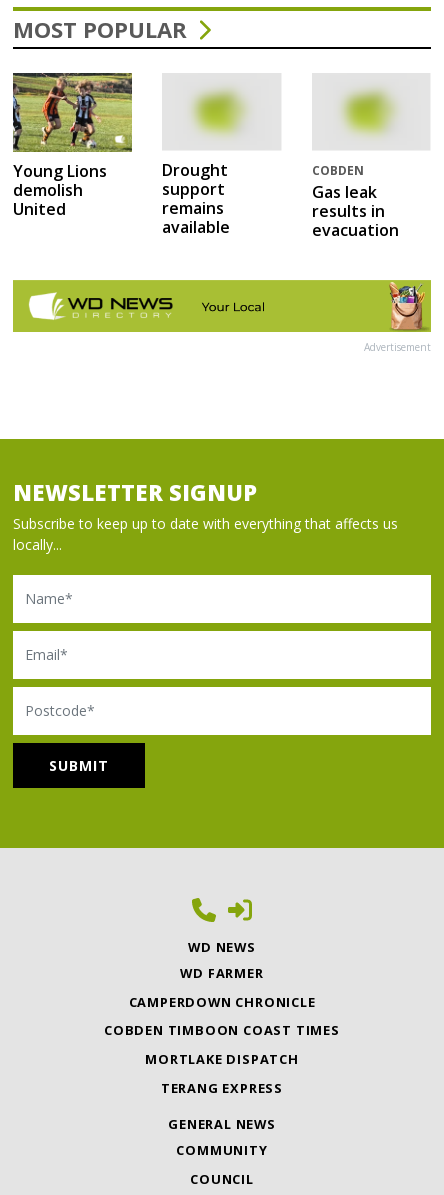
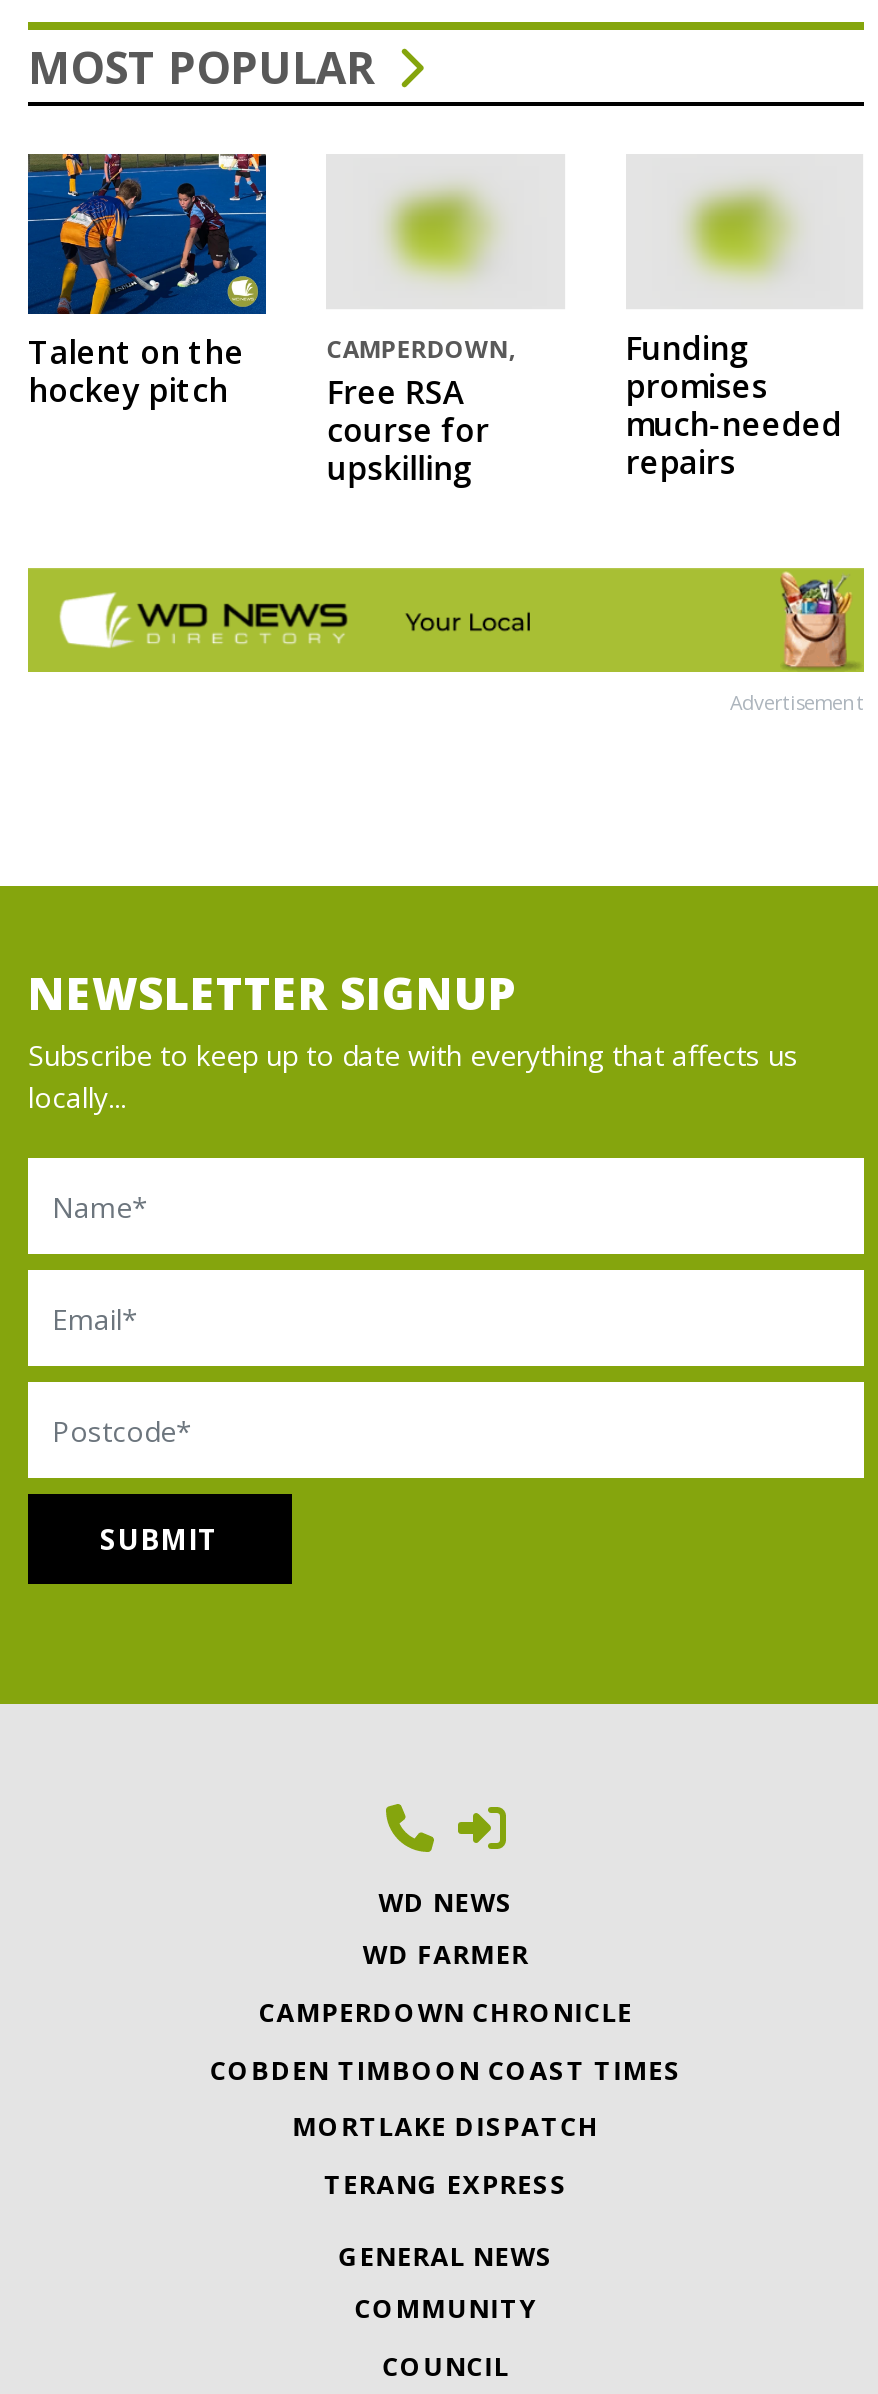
[12,72,133,220] [image] | Young Lions | demolish | United -> [26,152,268,411] [image] | Talent on the | hockey pitch
[162,159,230,238] Drought | support | remains | available -> [327,333,515,491] CAMPERDOWN, | Free RSA | course for | upskilling
[312,162,399,241] COBDEN | Gas leak | results in | evacuation -> [625,327,841,485] Funding | promises | much-needed | repairs

